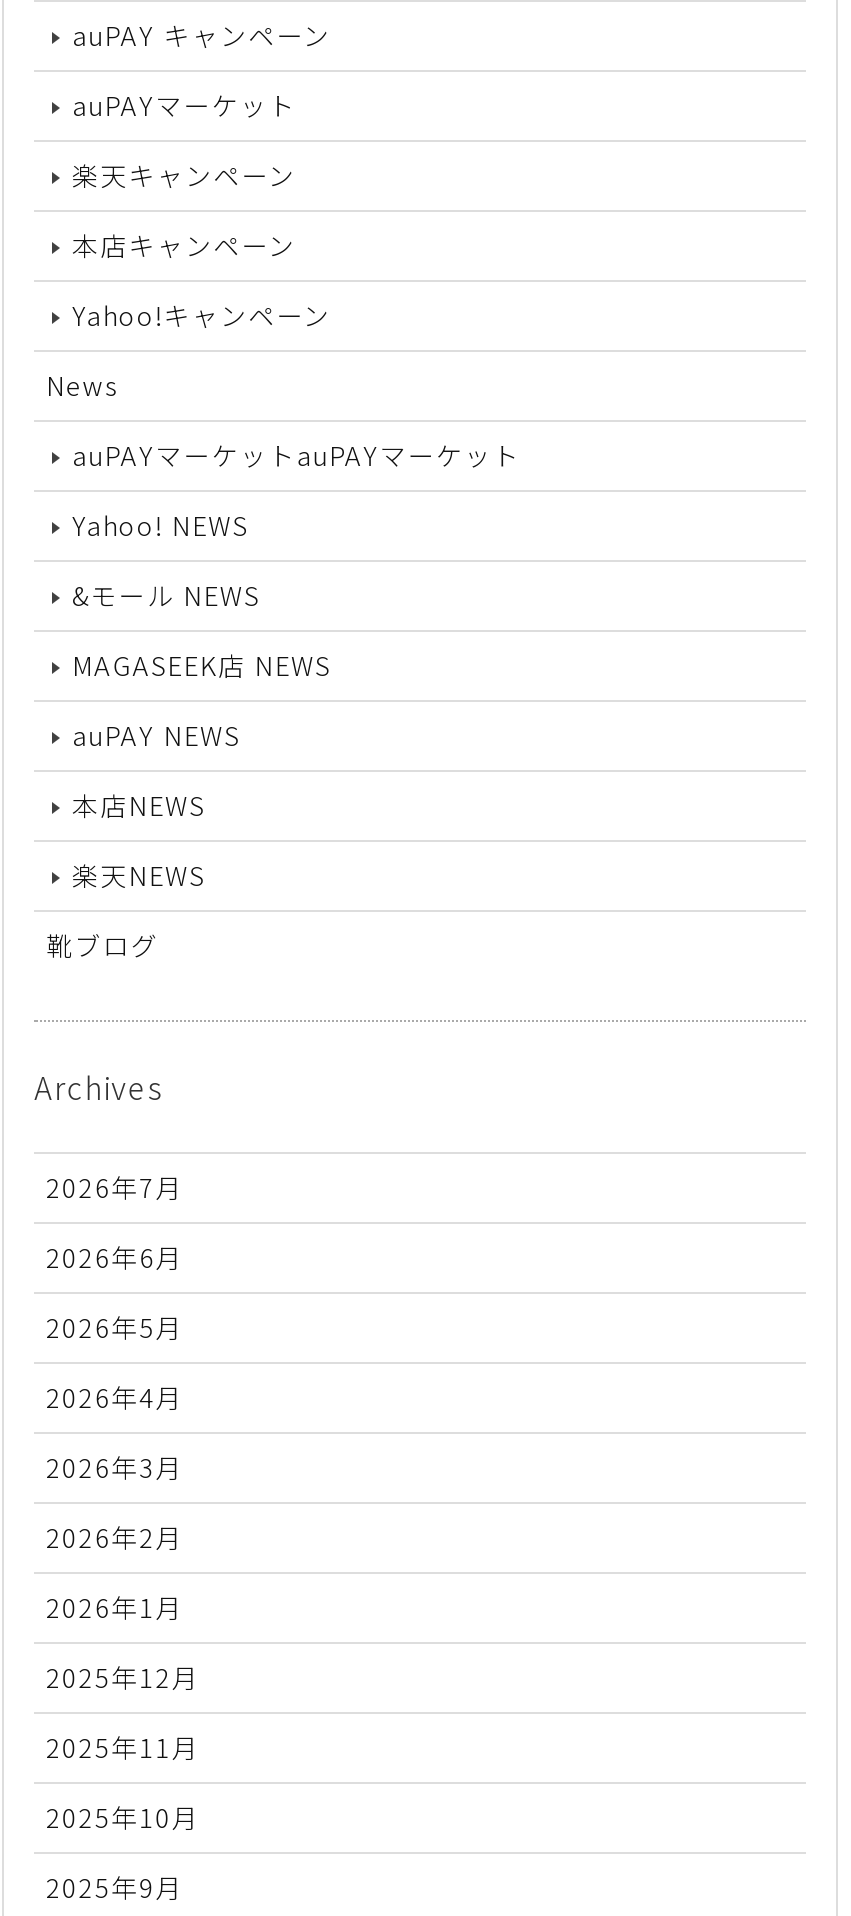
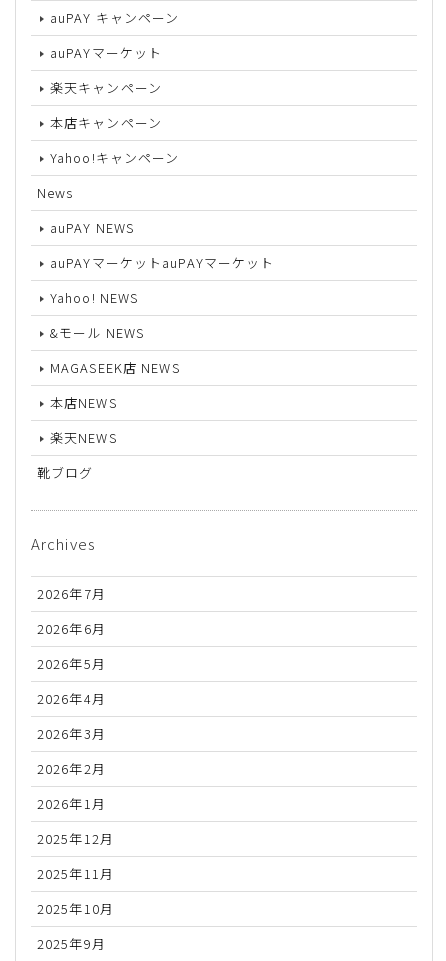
moved [72,436,521,684] -> [50,253,274,377]: auPAYマーケットauPAYマーケット | Yahoo! NEWS | &モール NEWS | MAGASEEK店 NEWS
moved [72,716,240,754] -> [50,218,134,237]: auPAY NEWS

